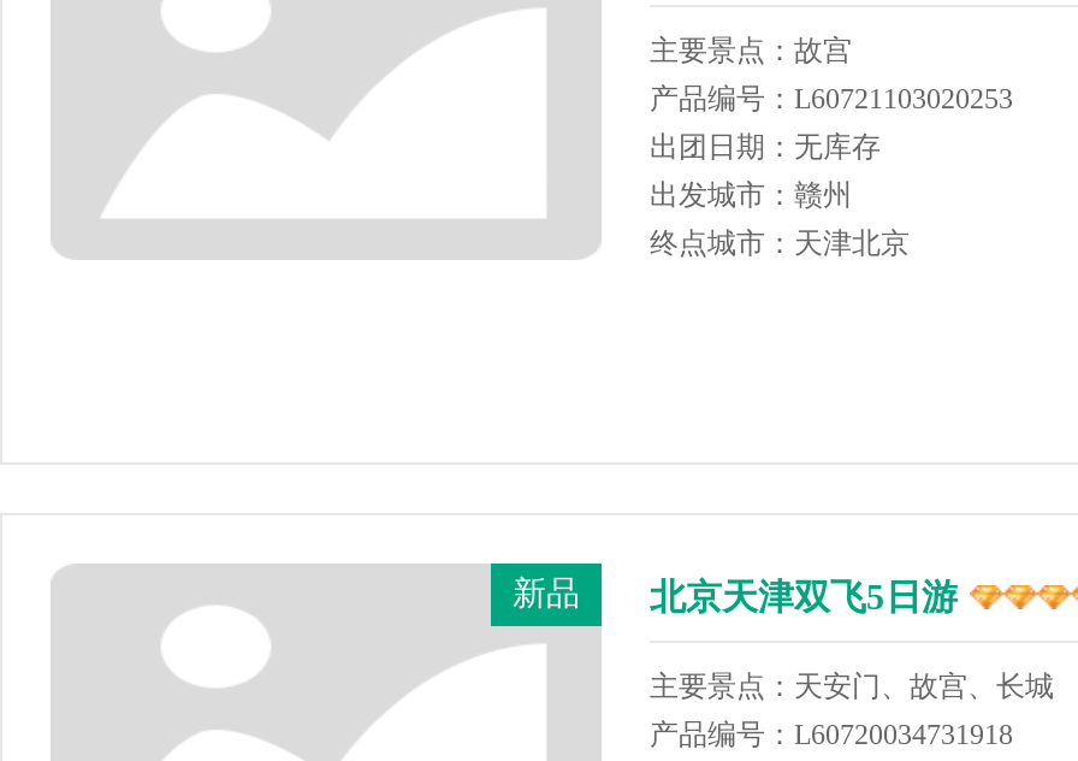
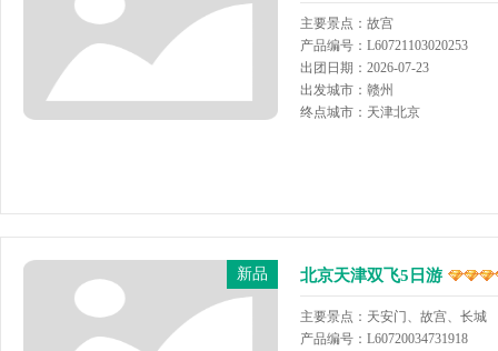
[650,130,881,164] 出团日期：无库存 -> [300,60,429,76] 出团日期：2026-07-23

